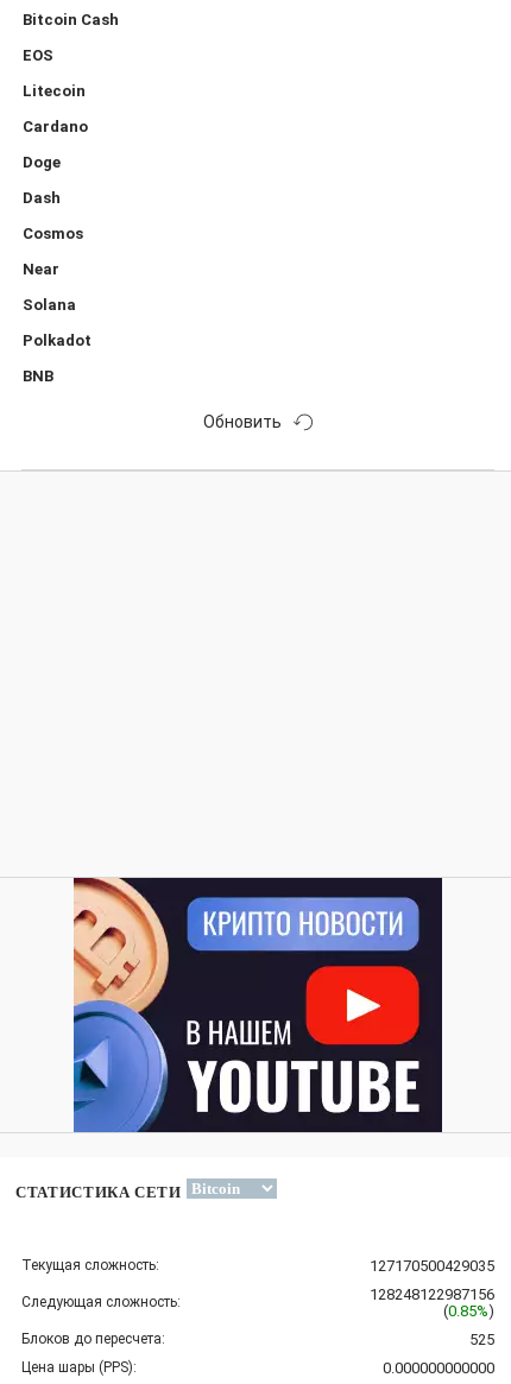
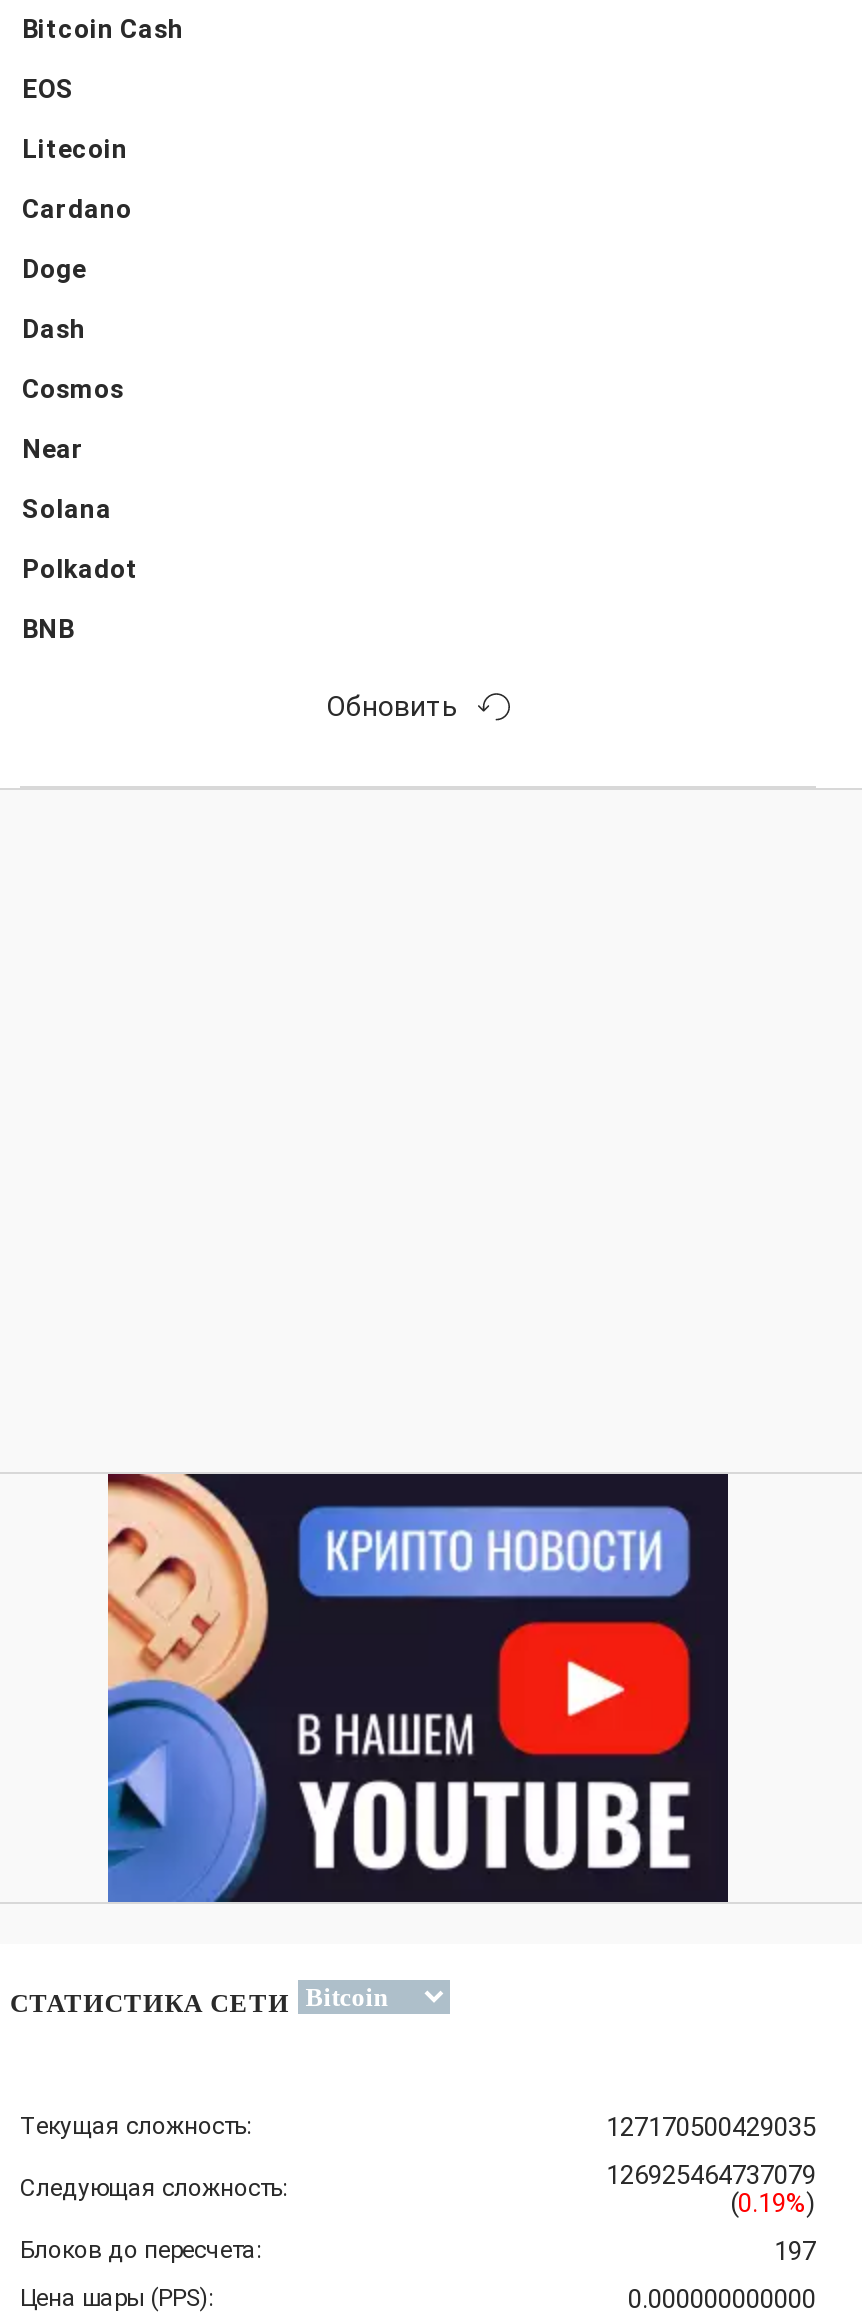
[370,1285,494,1303] 128248122987156 -> [606,2160,816,2190] 126925464737079
[443,1302,494,1320] (0.85%) -> [730,2188,816,2218] (0.19%)
[469,1330,494,1348] 525 -> [774,2236,816,2266] 197

